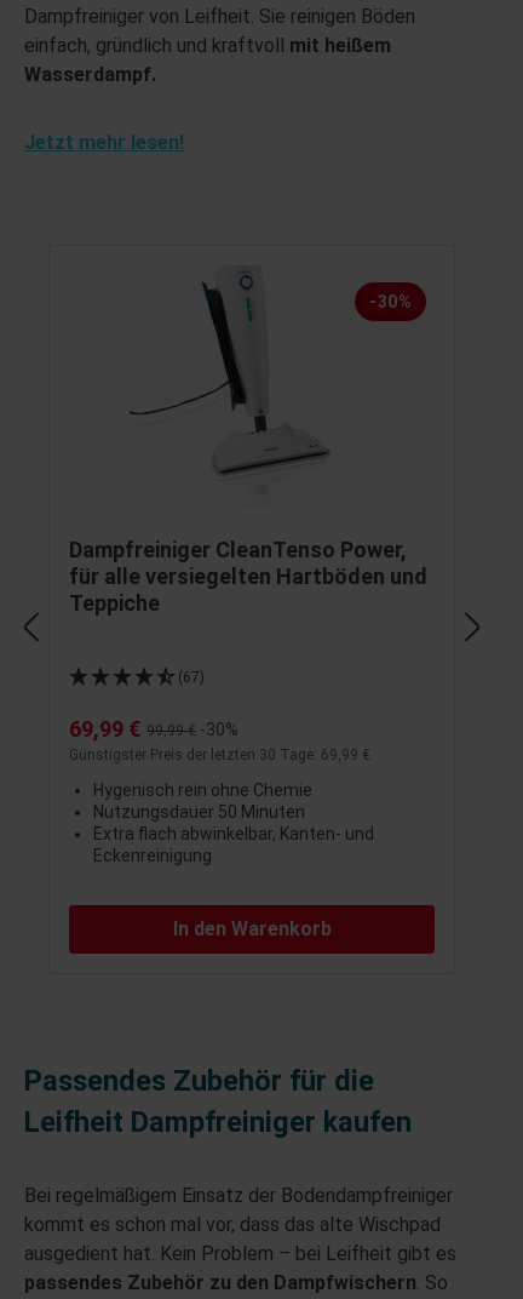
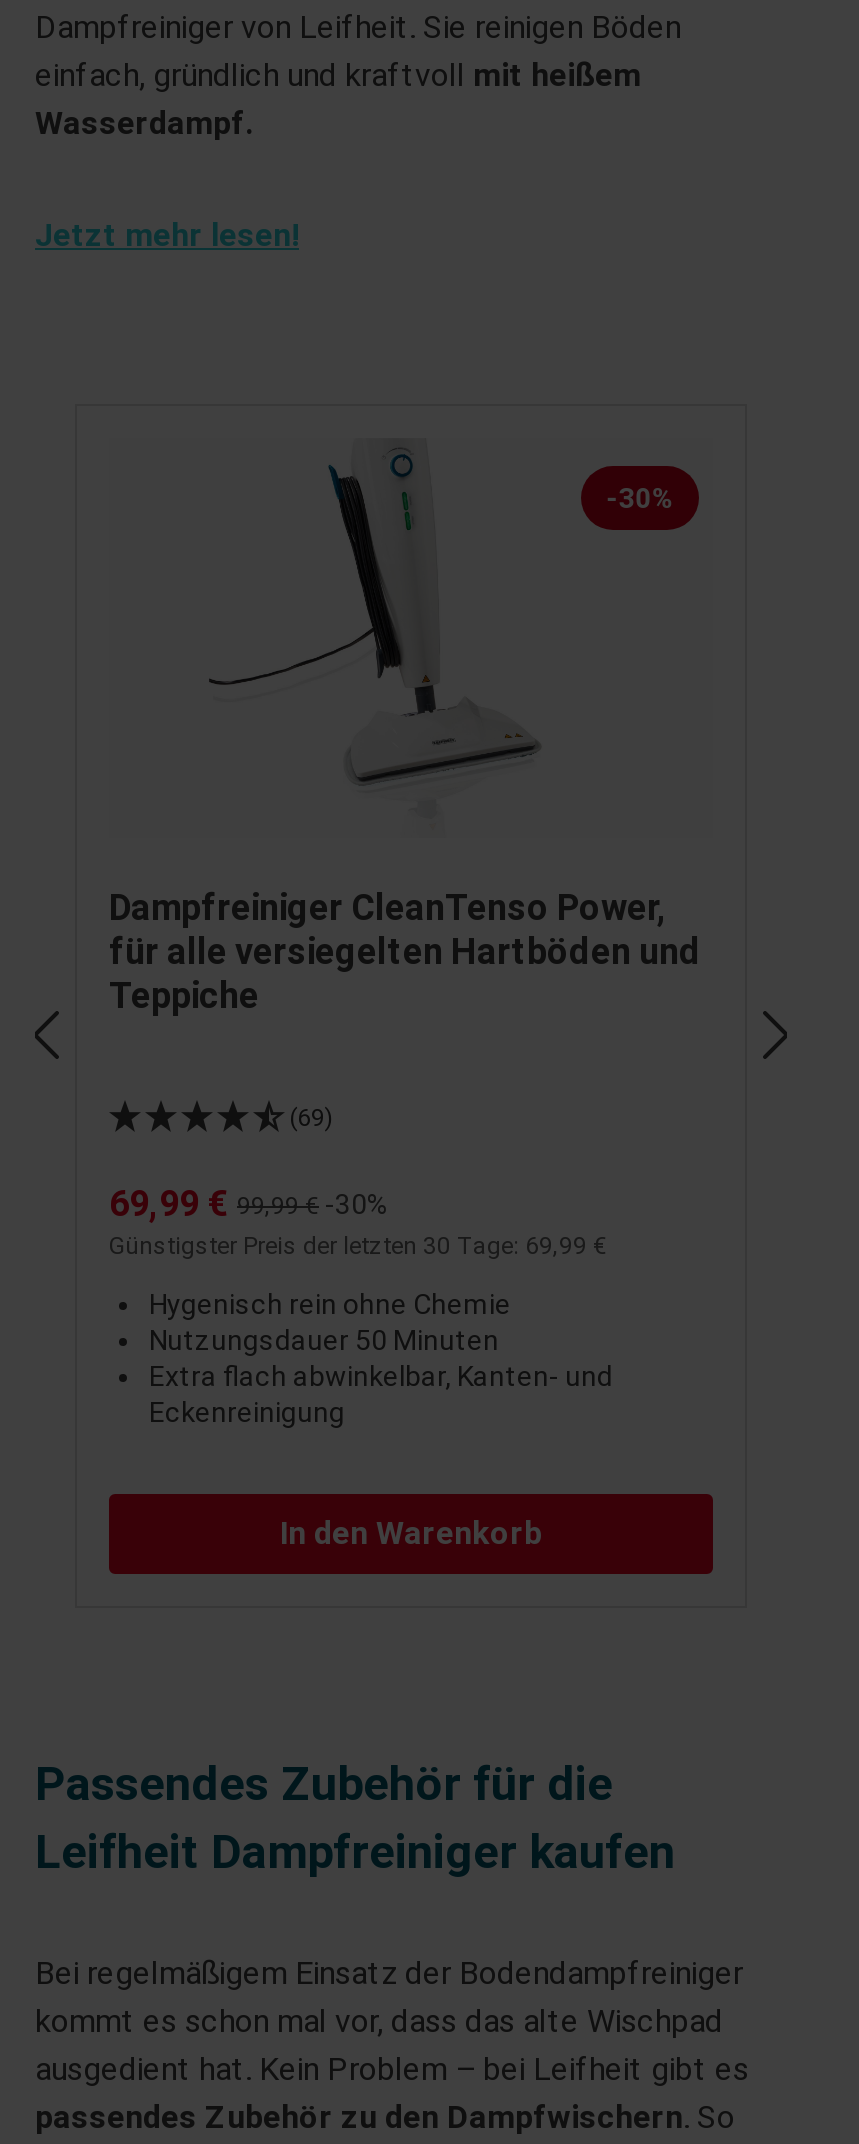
[178,669,205,686] (67) -> [289,1104,333,1132] (69)

